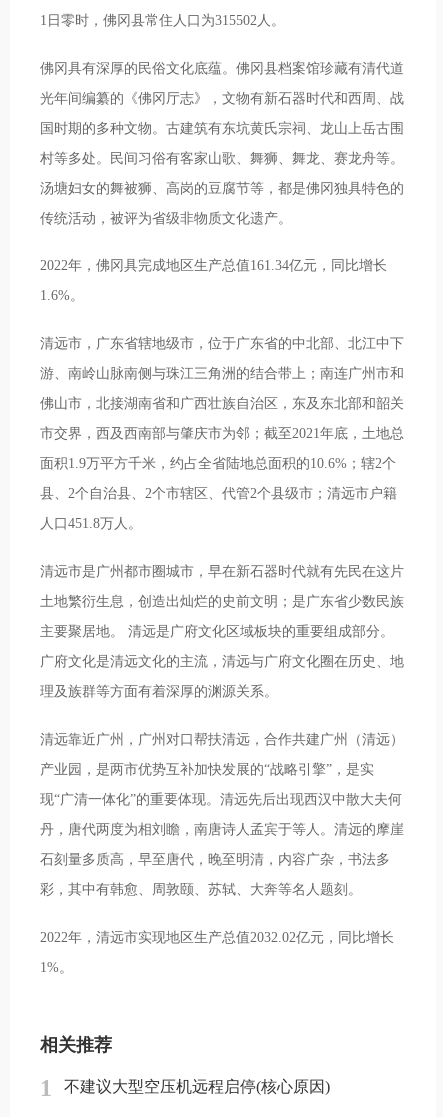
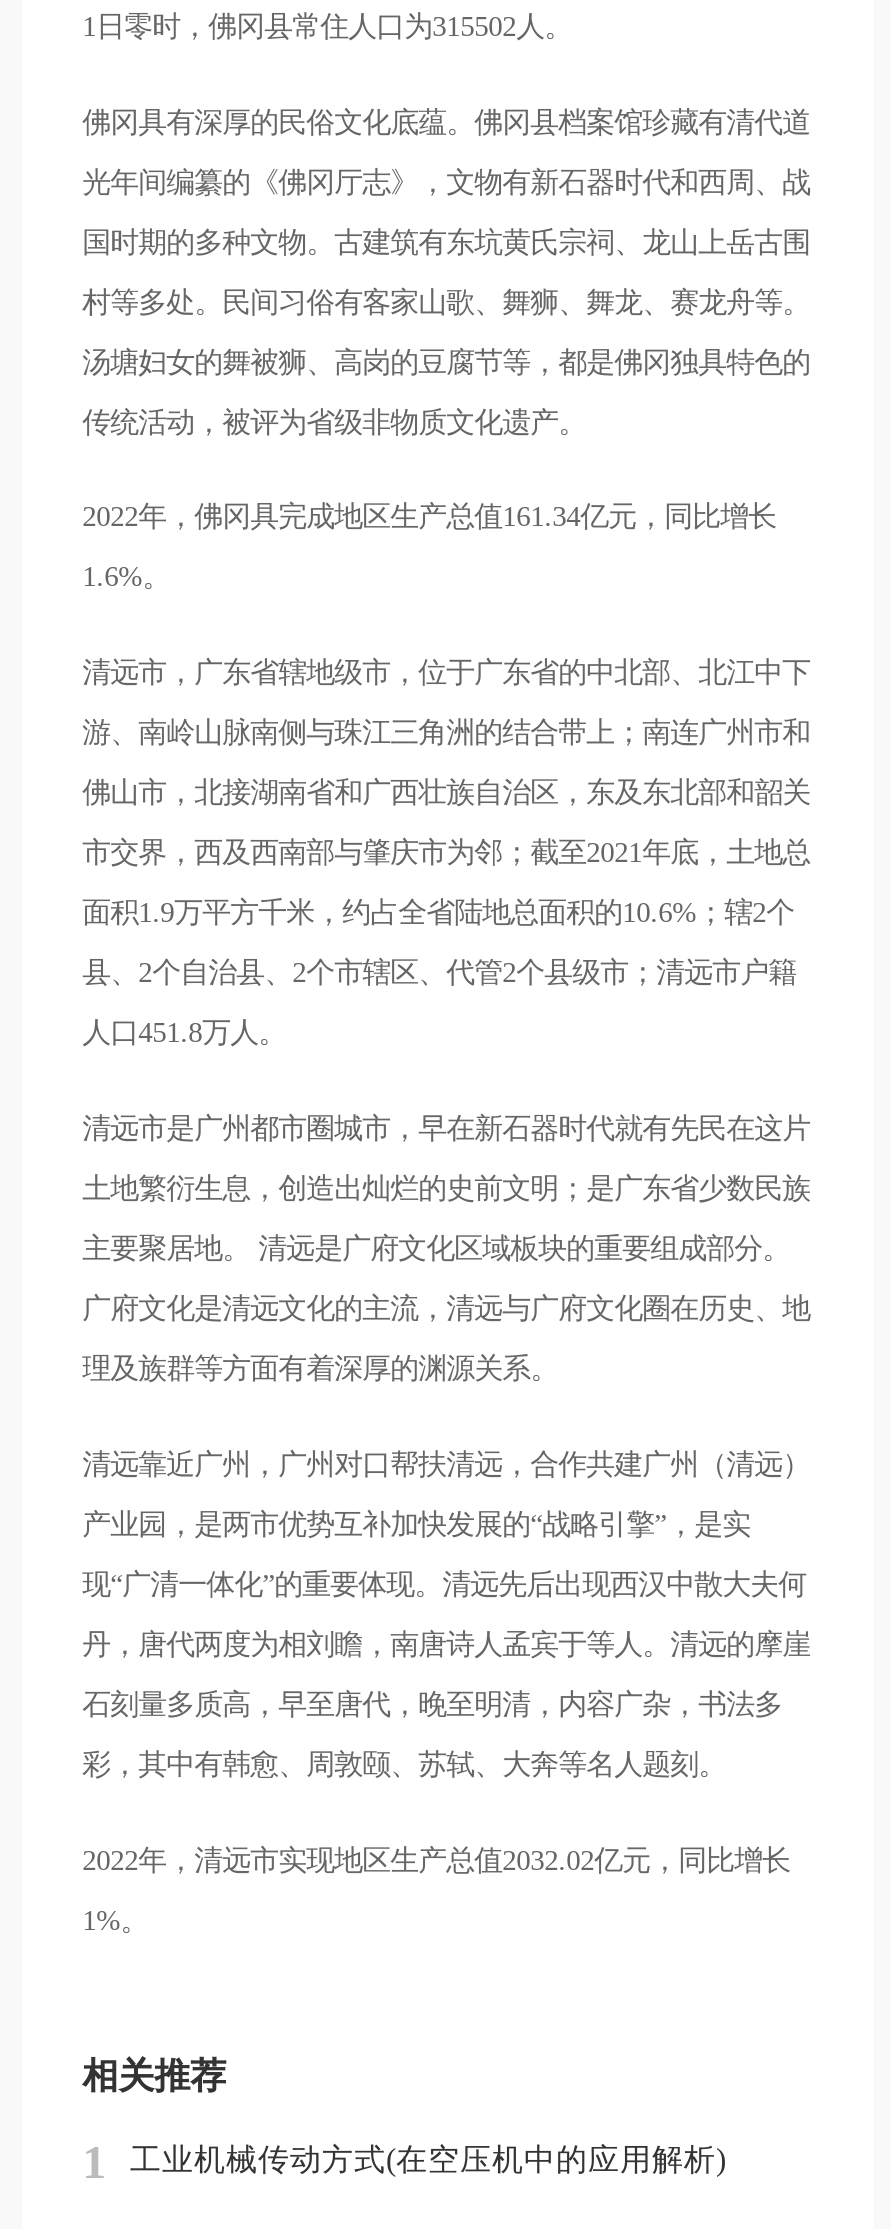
[64,1078,330,1095] 不建议大型空压机远程启停(核心原因) -> [130,2141,726,2175] 工业机械传动方式(在空压机中的应用解析)

